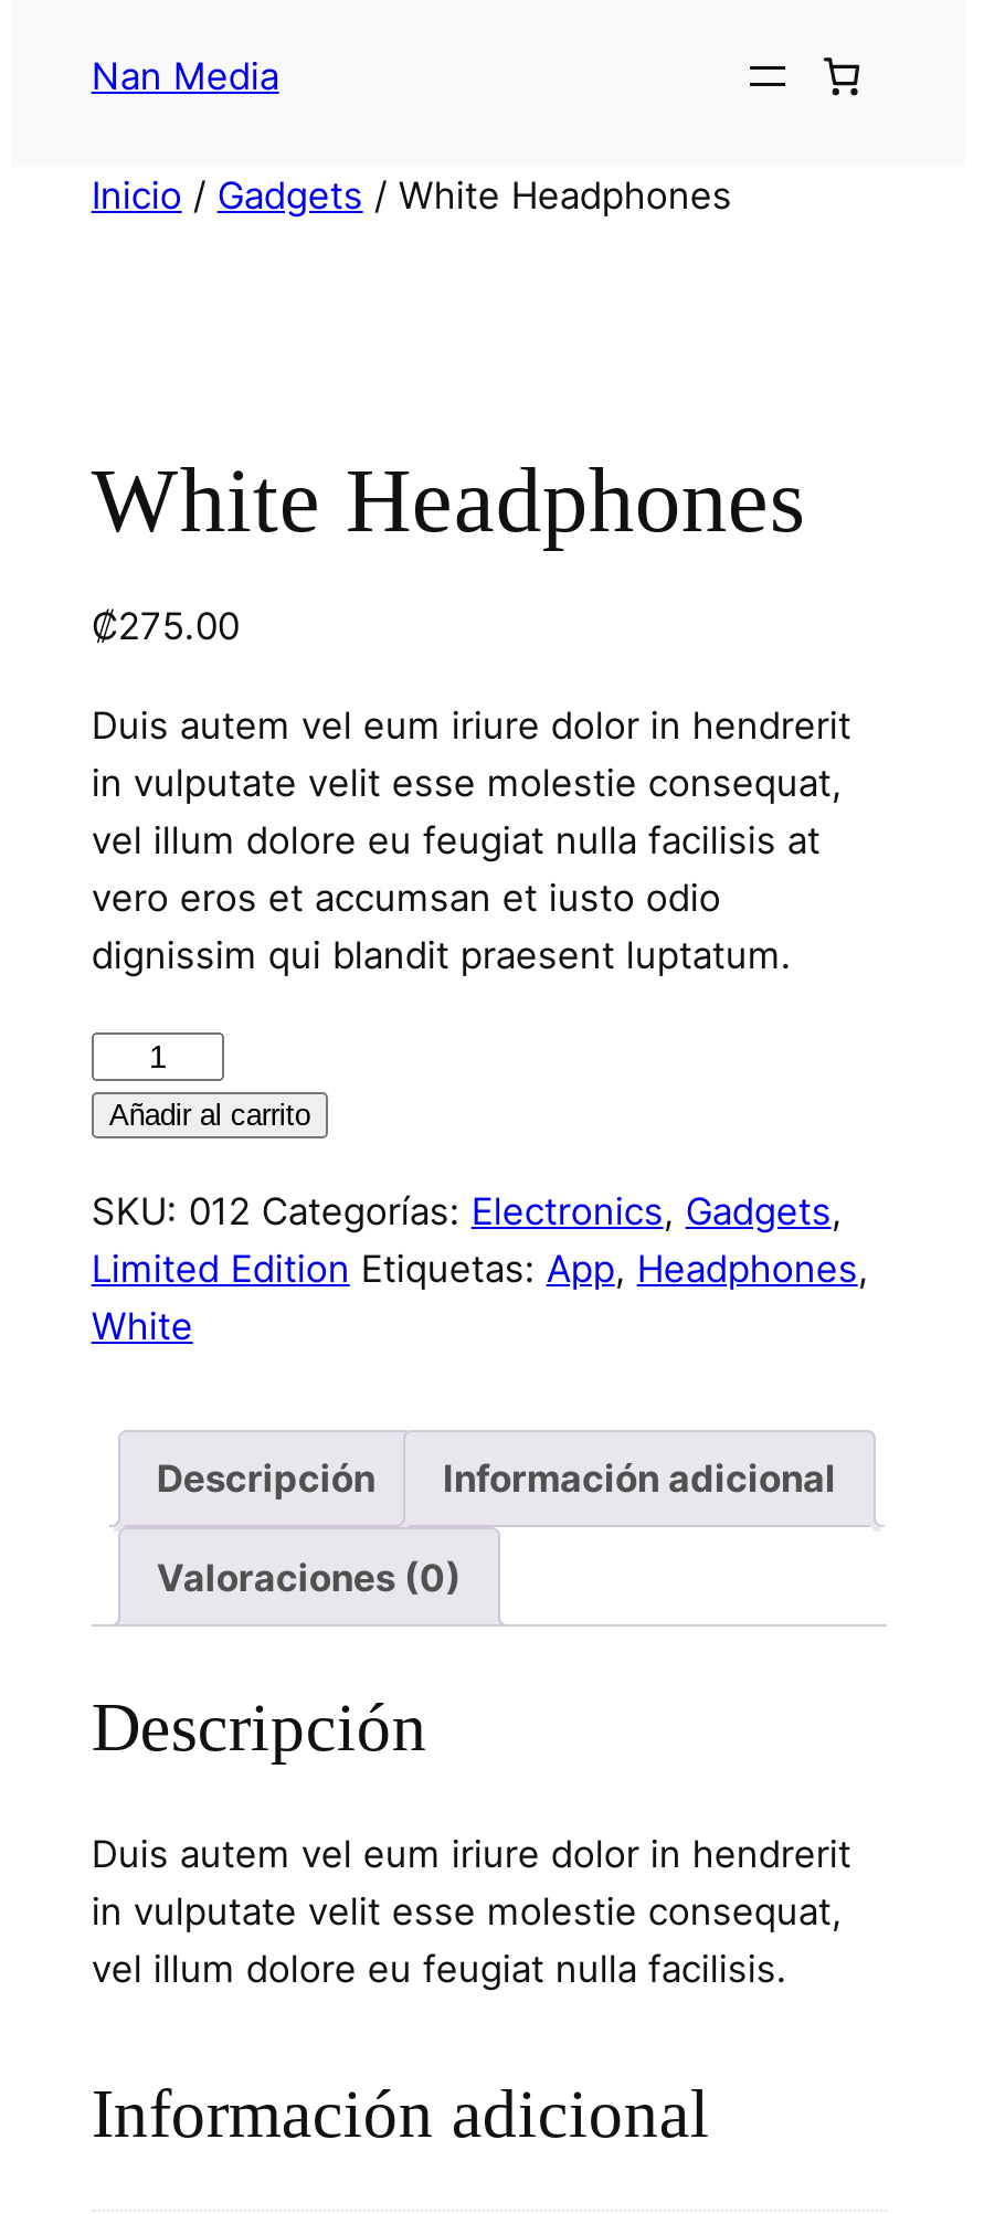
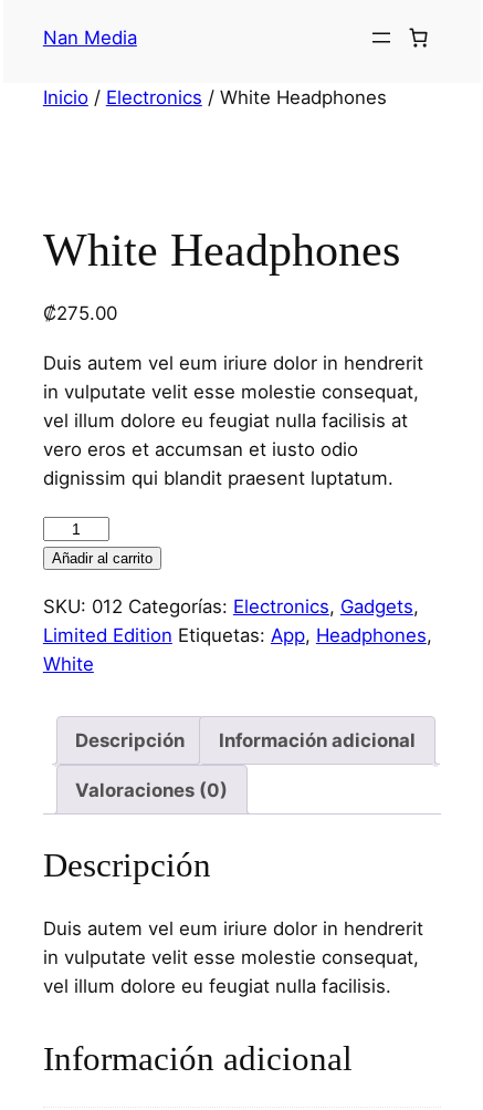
[91,173,732,218] Inicio / Gadgets / White Headphones -> [43,86,387,108] Inicio / Electronics / White Headphones

